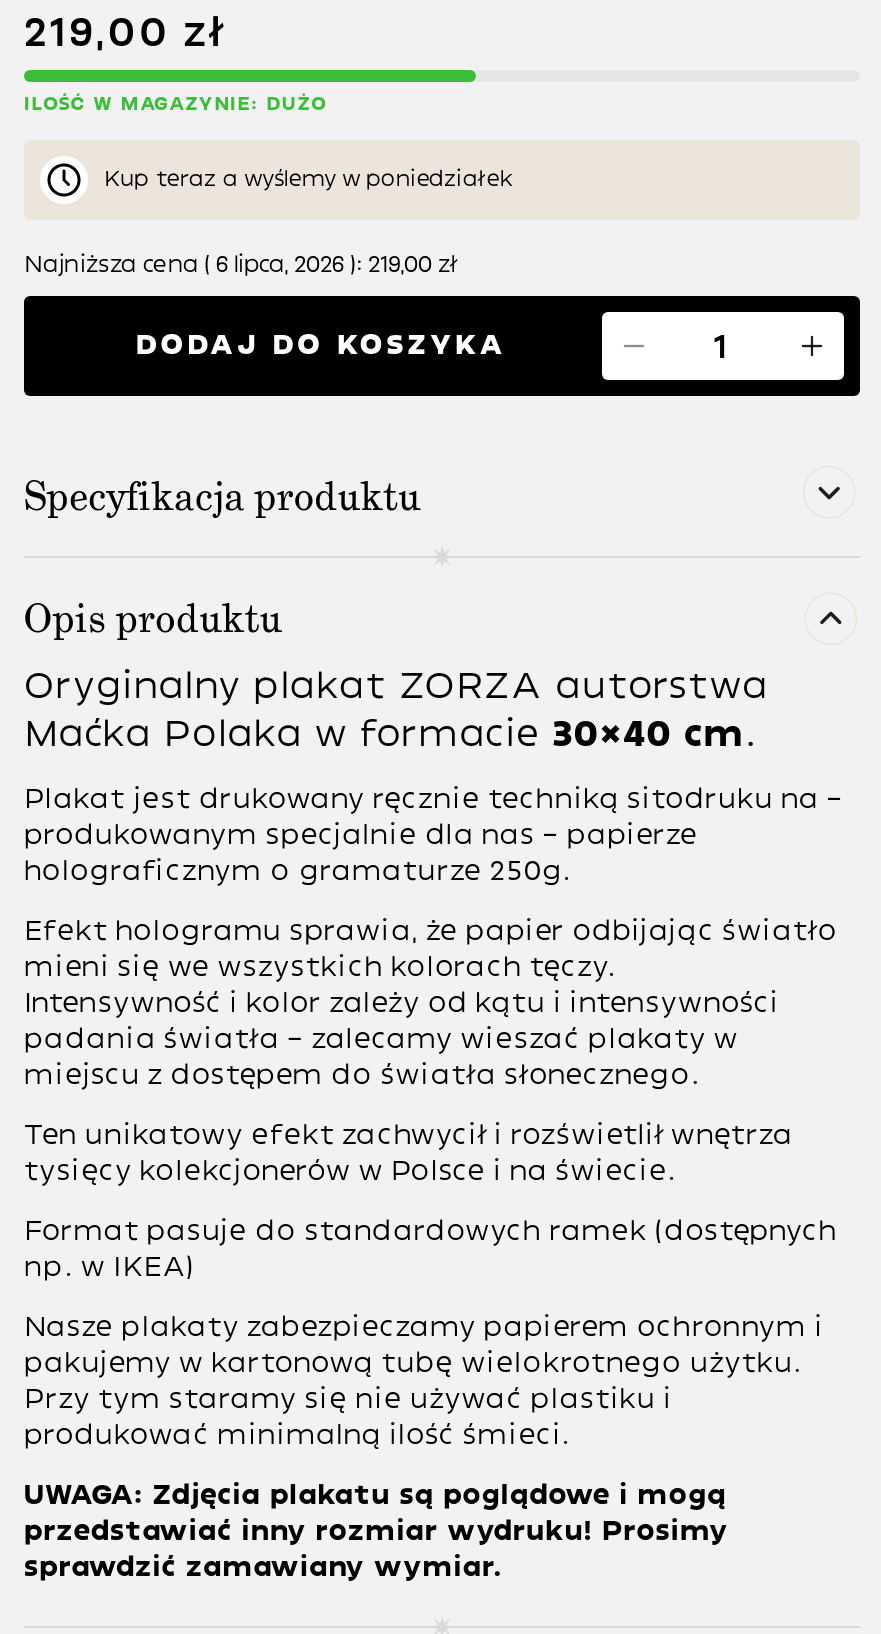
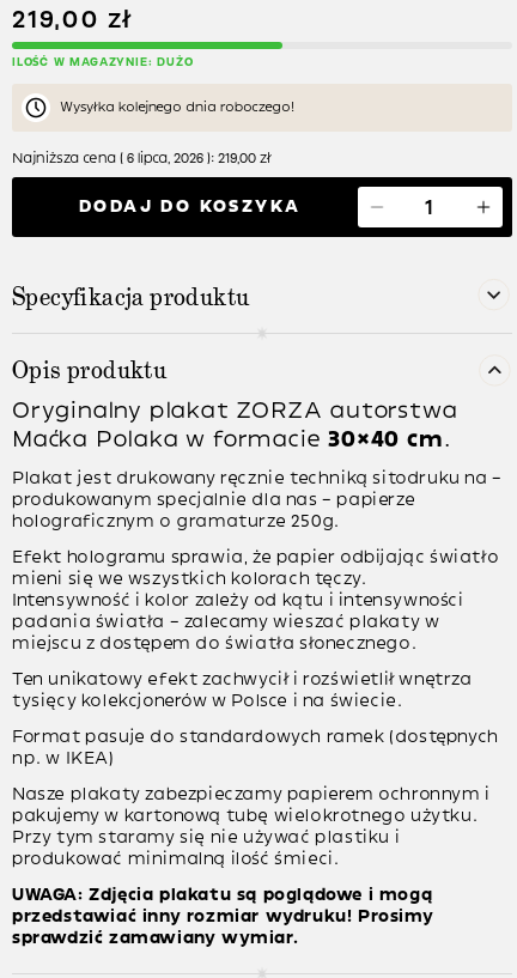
[104,168,514,190] Kup teraz a wyślemy w poniedziałek -> [60,101,294,114] Wysyłka kolejnego dnia roboczego!

